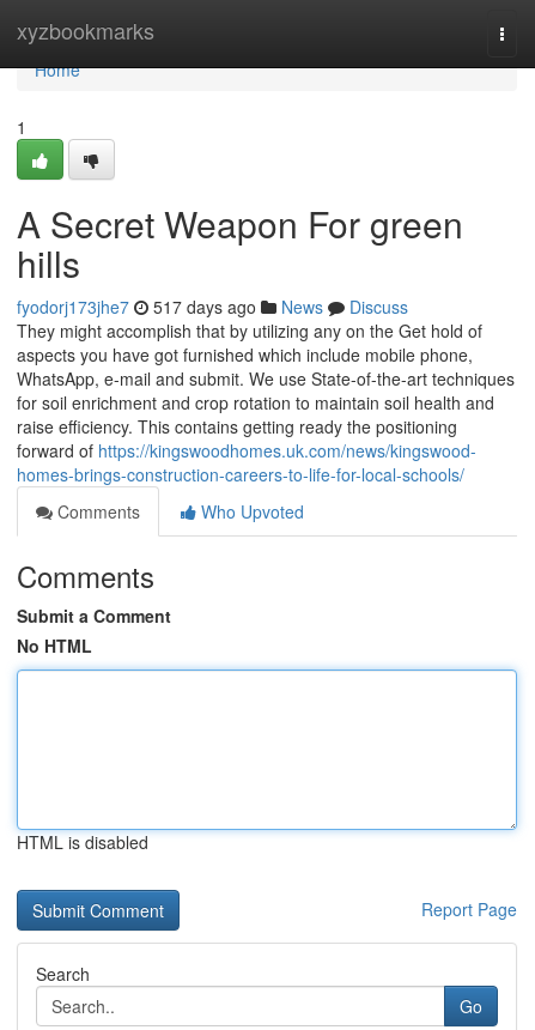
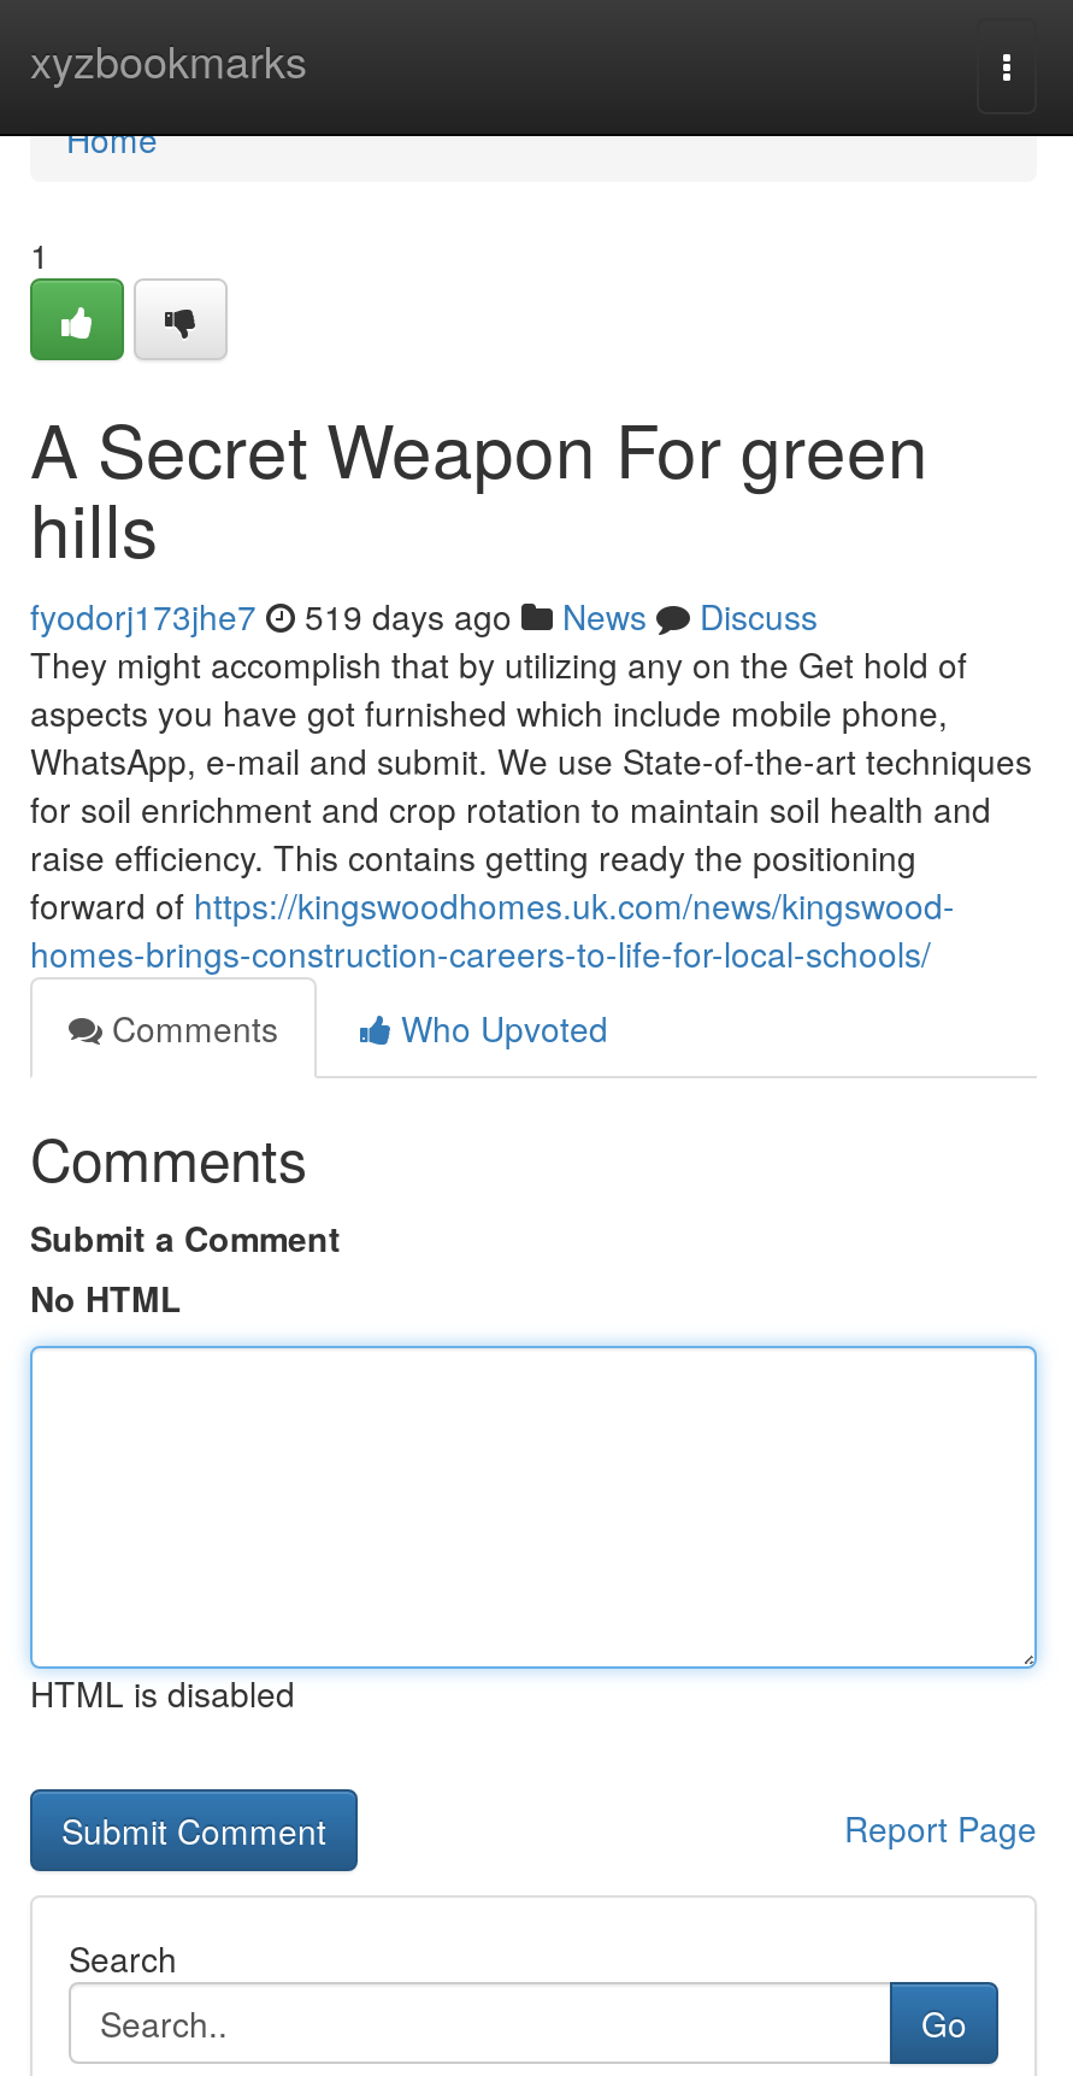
[17,295,408,319] fyodorj173jhe7 517 days ago News Discuss -> [30,592,818,640] fyodorj173jhe7 519 days ago News Discuss

